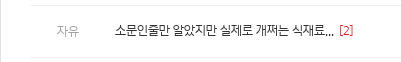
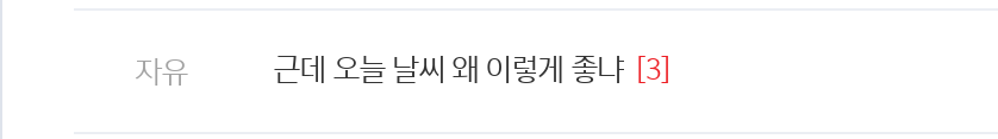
[115,23,353,38] 소문인줄만 알았지만 실제로 개쩌는 식재료... [2] -> [274,52,669,88] 근데 오늘 날씨 왜 이렇게 좋냐 [3]

